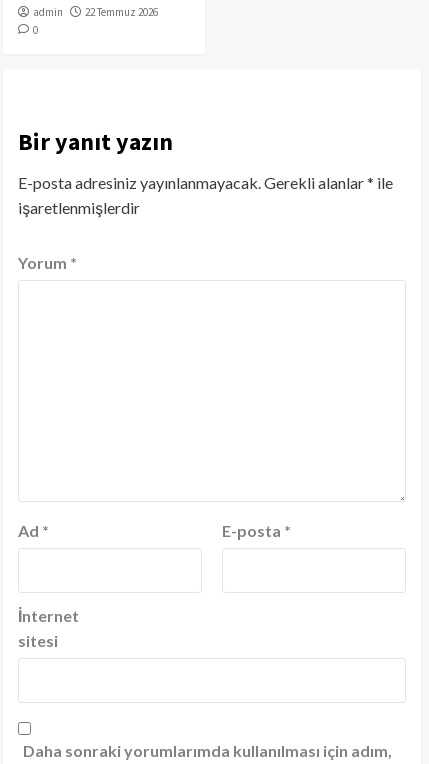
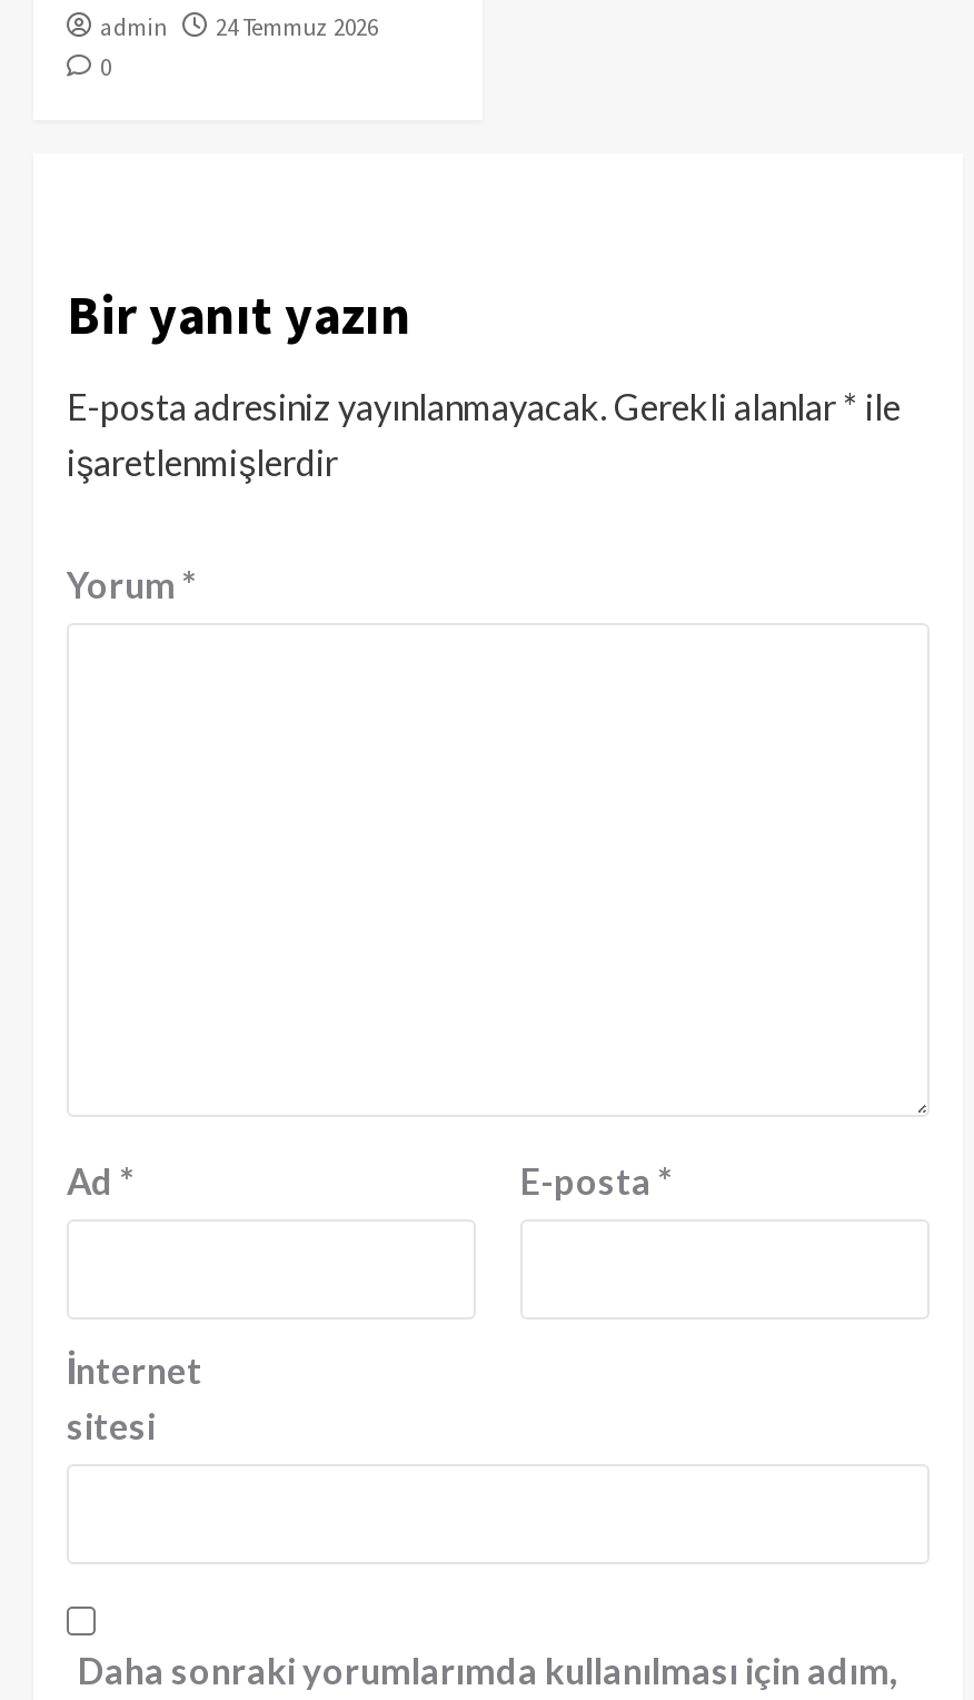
[33,5,158,19] admin 22 Temmuz 2026 -> [100,12,378,43] admin 24 Temmuz 2026

